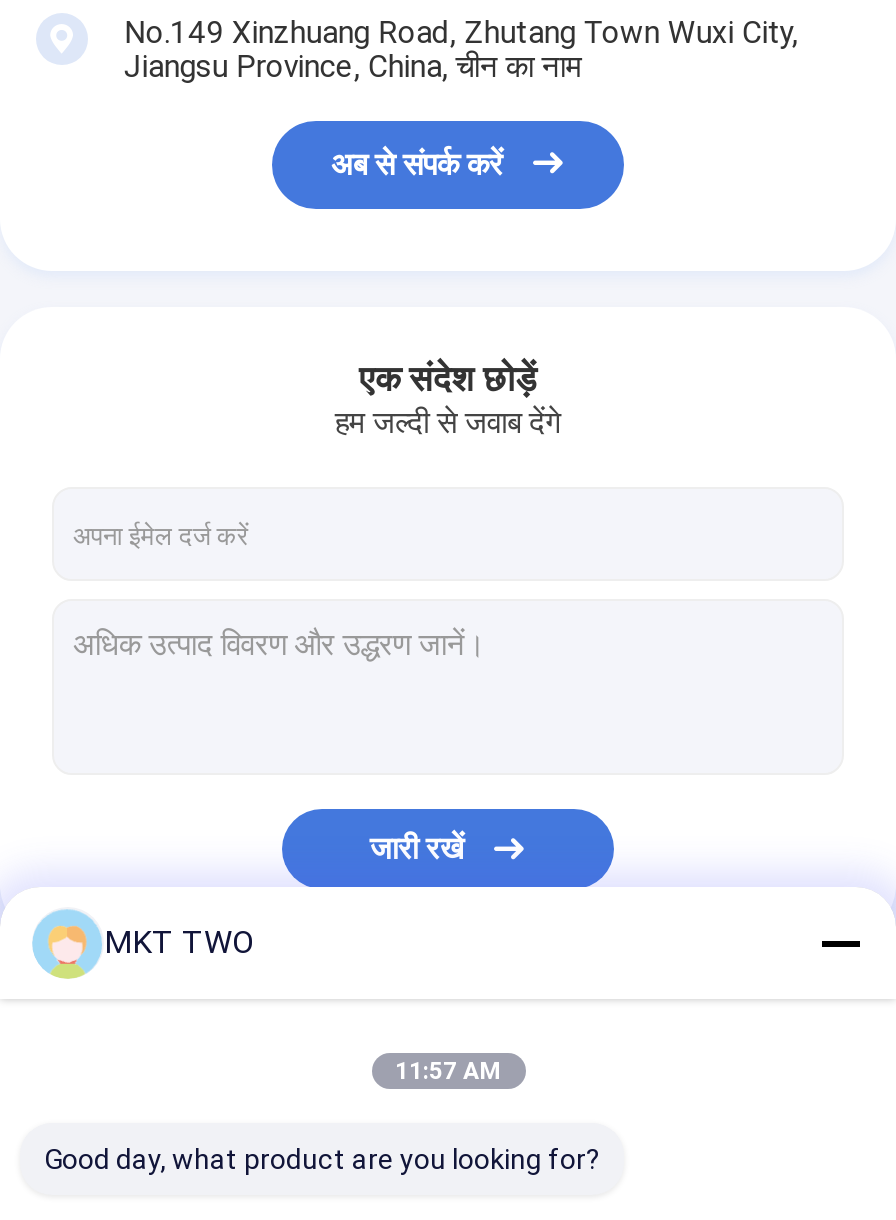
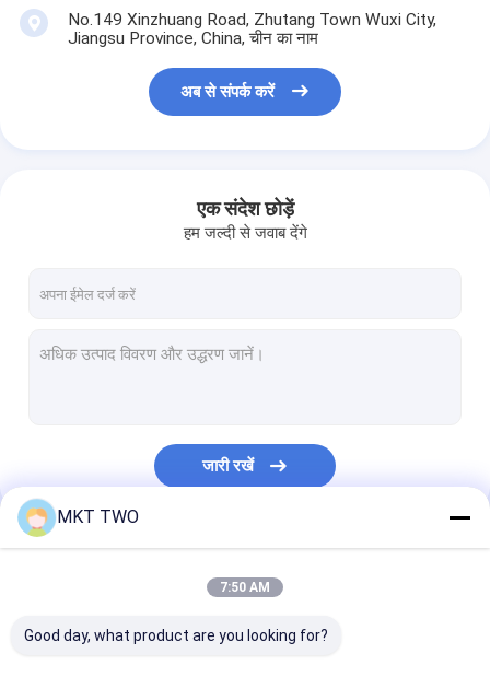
[395,1057,501,1085] 11:57 AM -> [220,580,270,595] 7:50 AM

